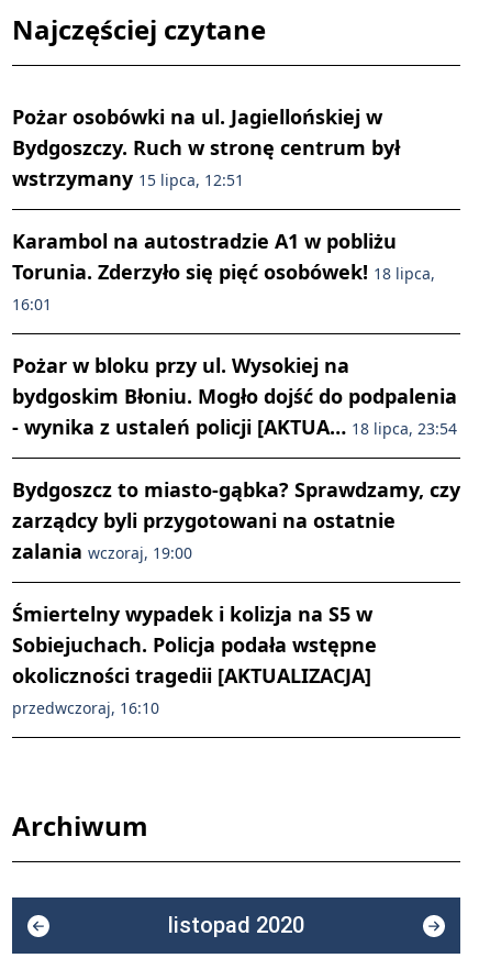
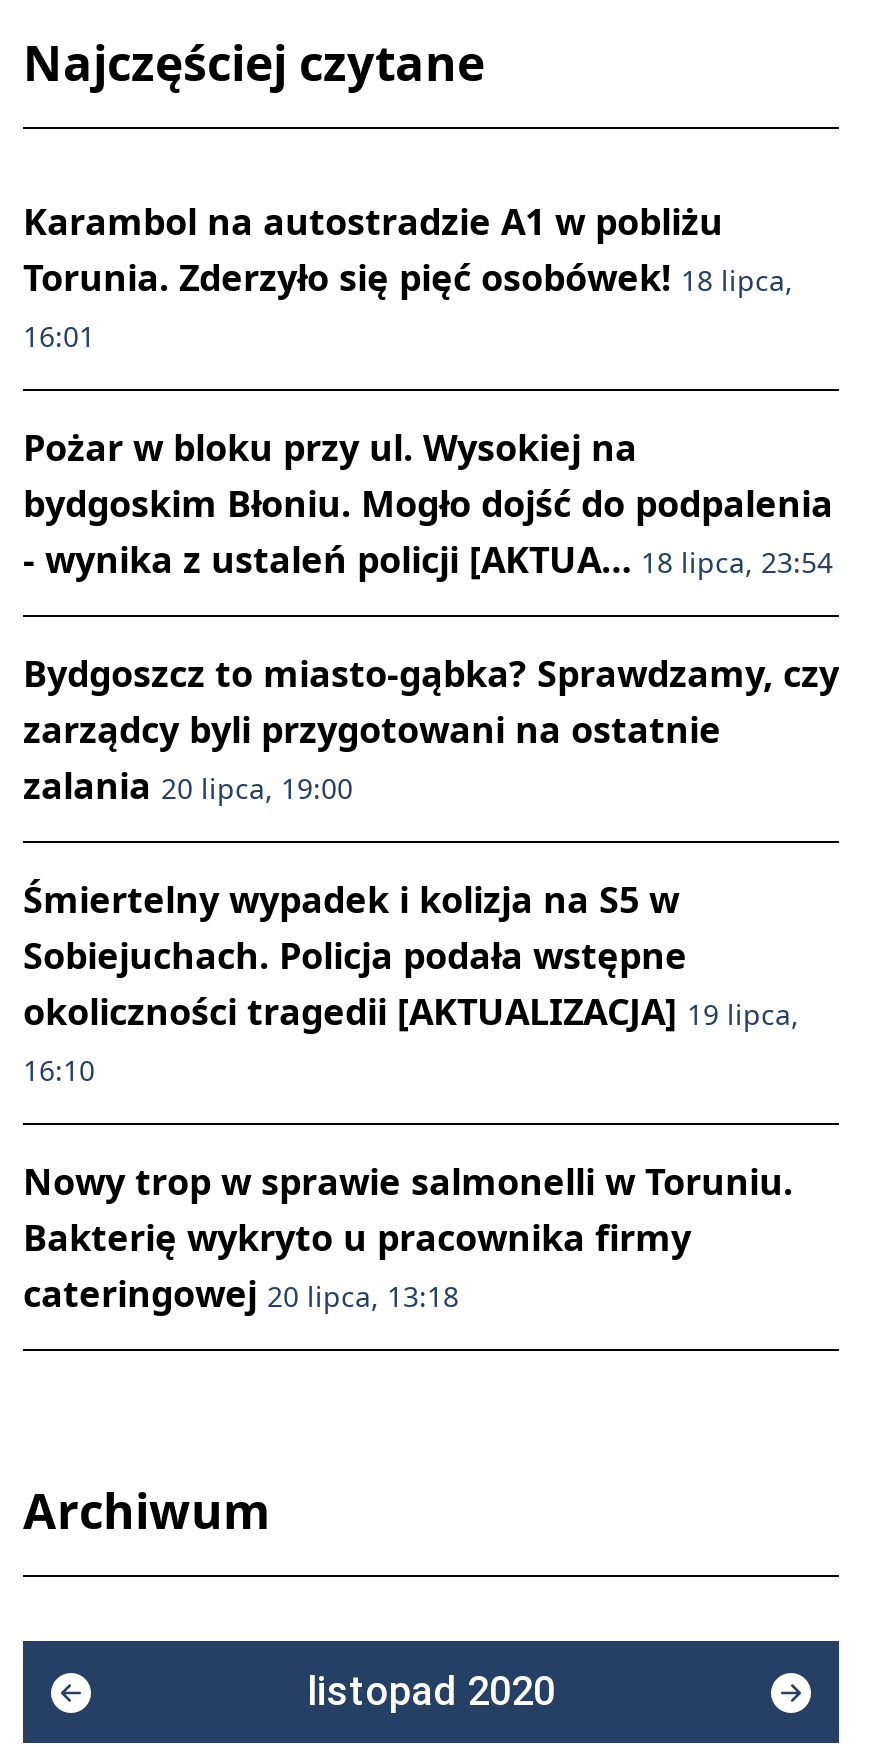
[12,104,400,192] Pożar osobówki na ul. Jagiellońskiej w | Bydgoszczy. Ruch w stronę centrum był | wstrzymany 15 lipca, 12:51 -> none
moved [12,228,460,534] -> [23,197,839,753]: Karambol na autostradzie A1 w pobliżu | Torunia. Zderzyło się pięć osobówek! 18 lipca, | 16:01 | Pożar w bloku przy ul. Wysokiej na | bydgoskim Błoniu. Mogło dojść do podpalenia | - wynika z ustaleń policji [AKTUA… 18 lipca, 23:54 | Bydgoszcz to miasto-gąbka? Sprawdzamy, czy | zarządcy byli przygotowani na ostatnie
[12,538,192,564] zalania wczoraj, 19:00 -> [23,761,353,809] zalania 20 lipca, 19:00
moved [12,601,377,658] -> [23,875,687,979]: Śmiertelny wypadek i kolizja na S5 w | Sobiejuchach. Policja podała wstępne
[12,662,371,718] okoliczności tragedii [AKTUALIZACJA] | przedwczoraj, 16:10 -> [23,987,799,1317] okoliczności tragedii [AKTUALIZACJA] 19 lipca, | 16:10 | Nowy trop w sprawie salmonelli w Toruniu. | Bakterię wykryto u pracownika firmy | cateringowej 20 lipca, 13:18

